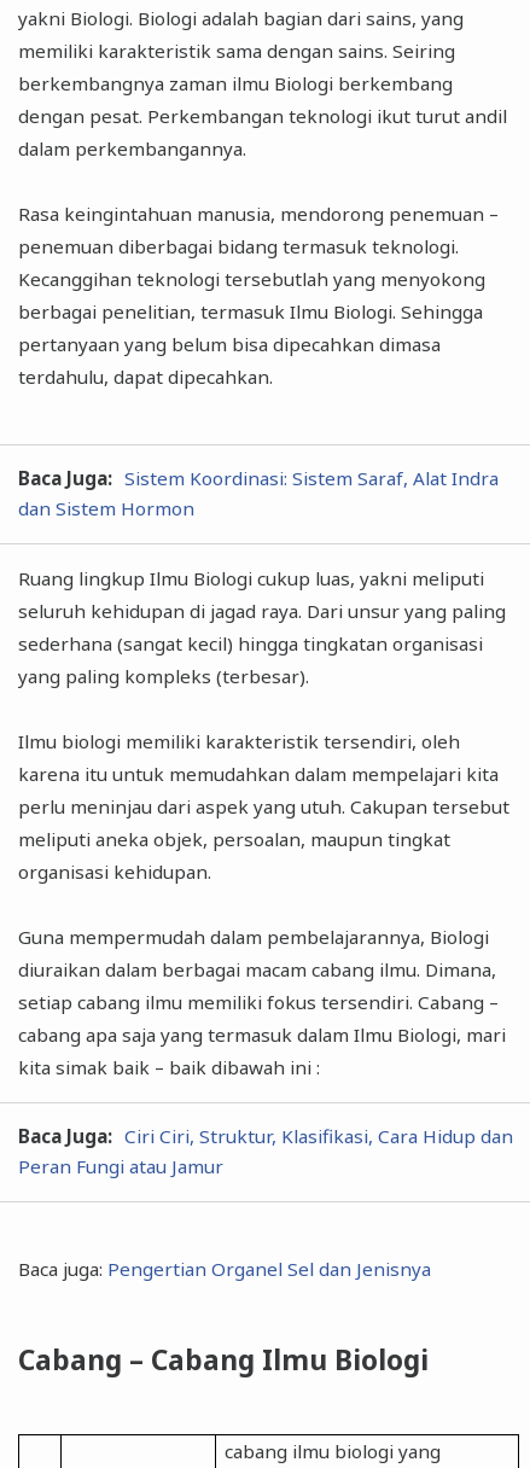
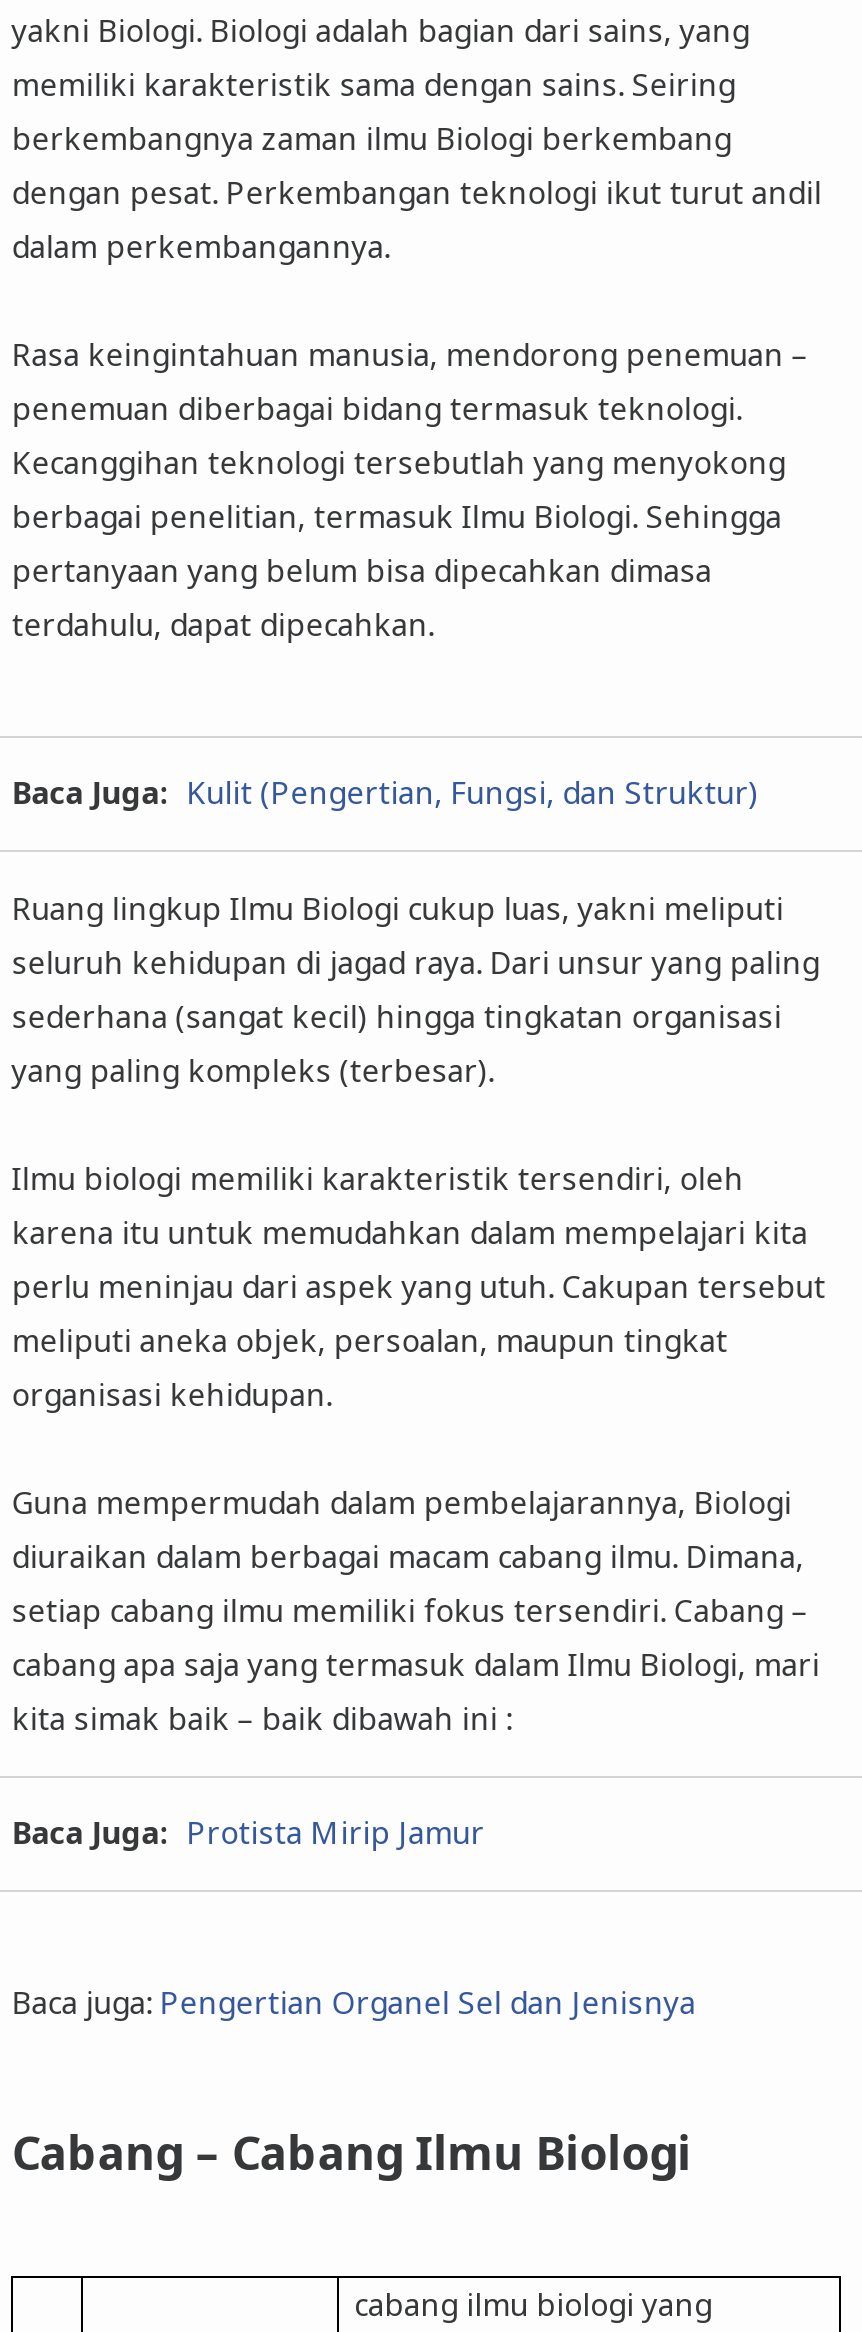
[18,466,498,521] Baca Juga: Sistem Koordinasi: Sistem Saraf, Alat Indra | dan Sistem Hormon -> [11,772,758,812] Baca Juga: Kulit (Pengertian, Fungsi, dan Struktur)
[18,1124,513,1179] Baca Juga: Ciri Ciri, Struktur, Klasifikasi, Cara Hidup dan | Peran Fungi atau Jamur -> [11,1813,484,1853] Baca Juga: Protista Mirip Jamur

